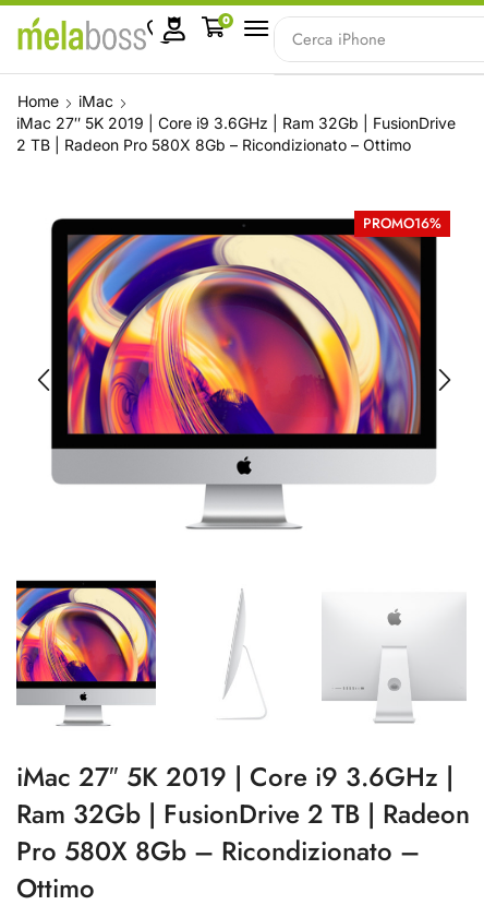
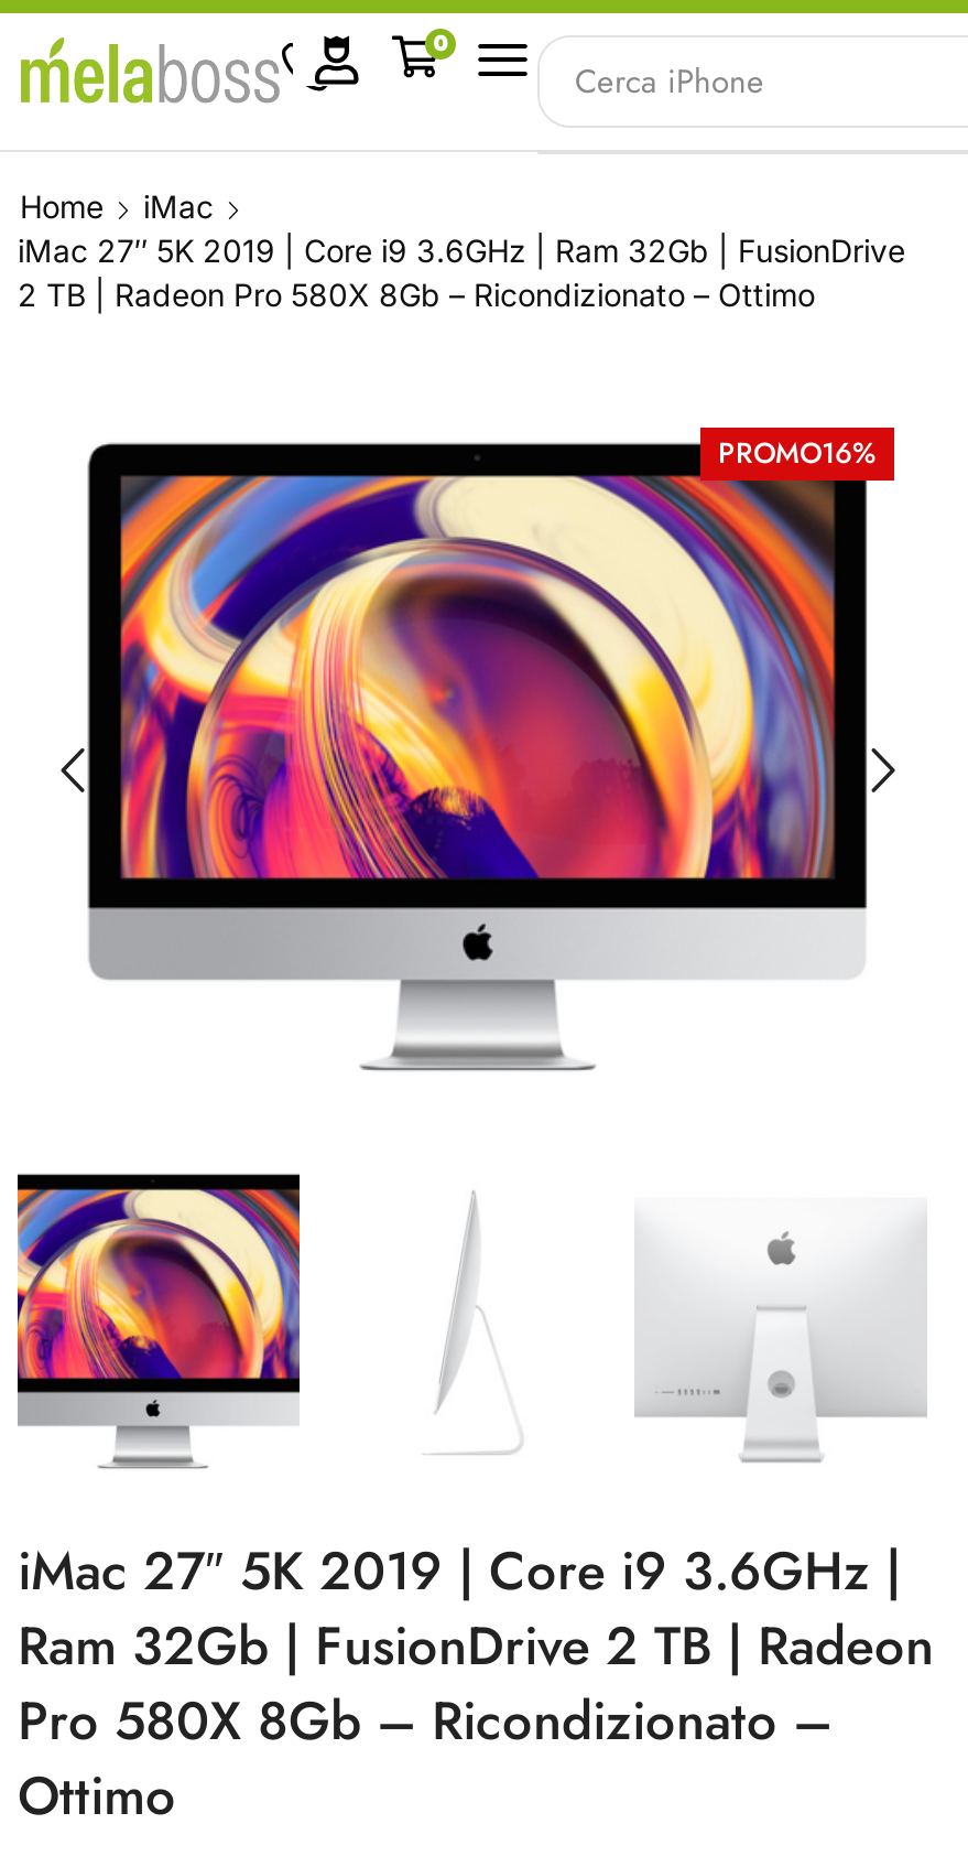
[292,27,386,51] Cerca iPhone -> [575,56,656,105] Cerca

